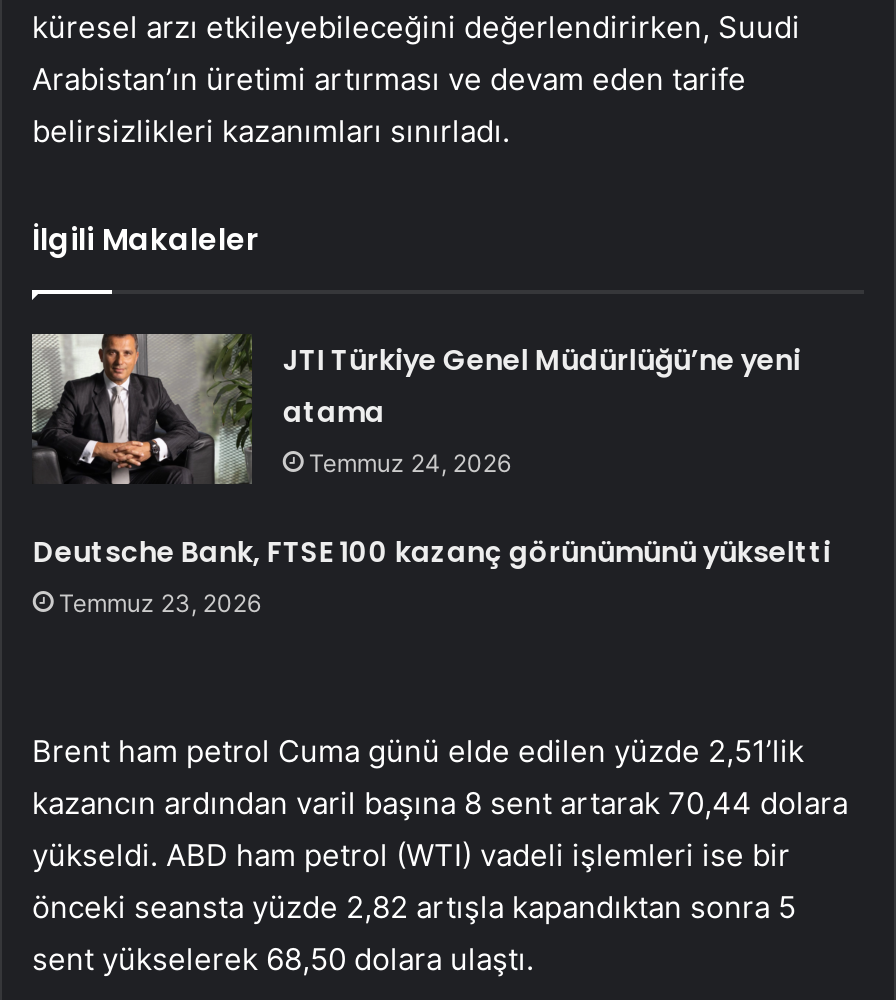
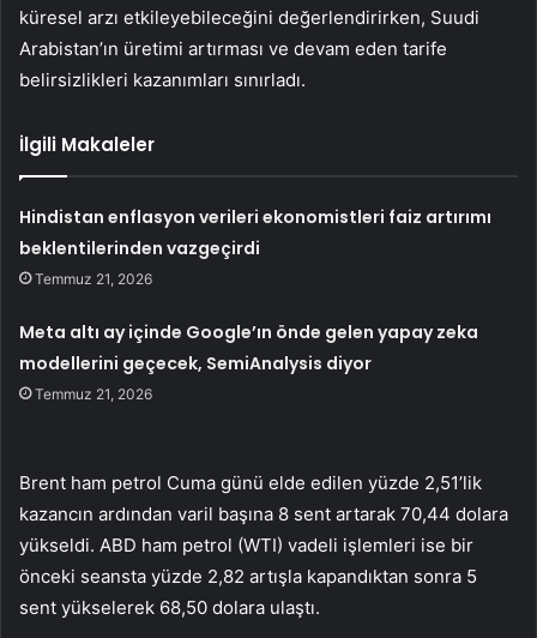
[283,340,801,478] JTI Türkiye Genel Müdürlüğü’ne yeni | atama | Temmuz 24, 2026 -> [20,205,492,288] Hindistan enflasyon verileri ekonomistleri faiz artırımı | beklentilerinden vazgeçirdi | Temmuz 21, 2026
[33,532,831,618] Deutsche Bank, FTSE 100 kazanç görünümünü yükseltti | Temmuz 23, 2026 -> [20,320,479,403] Meta altı ay içinde Google’ın önde gelen yapay zeka | modellerini geçecek, SemiAnalysis diyor | Temmuz 21, 2026

